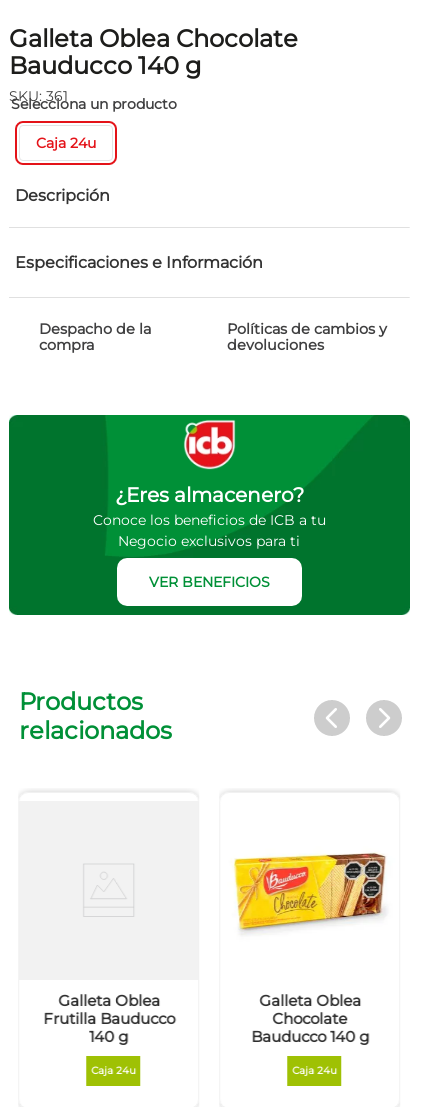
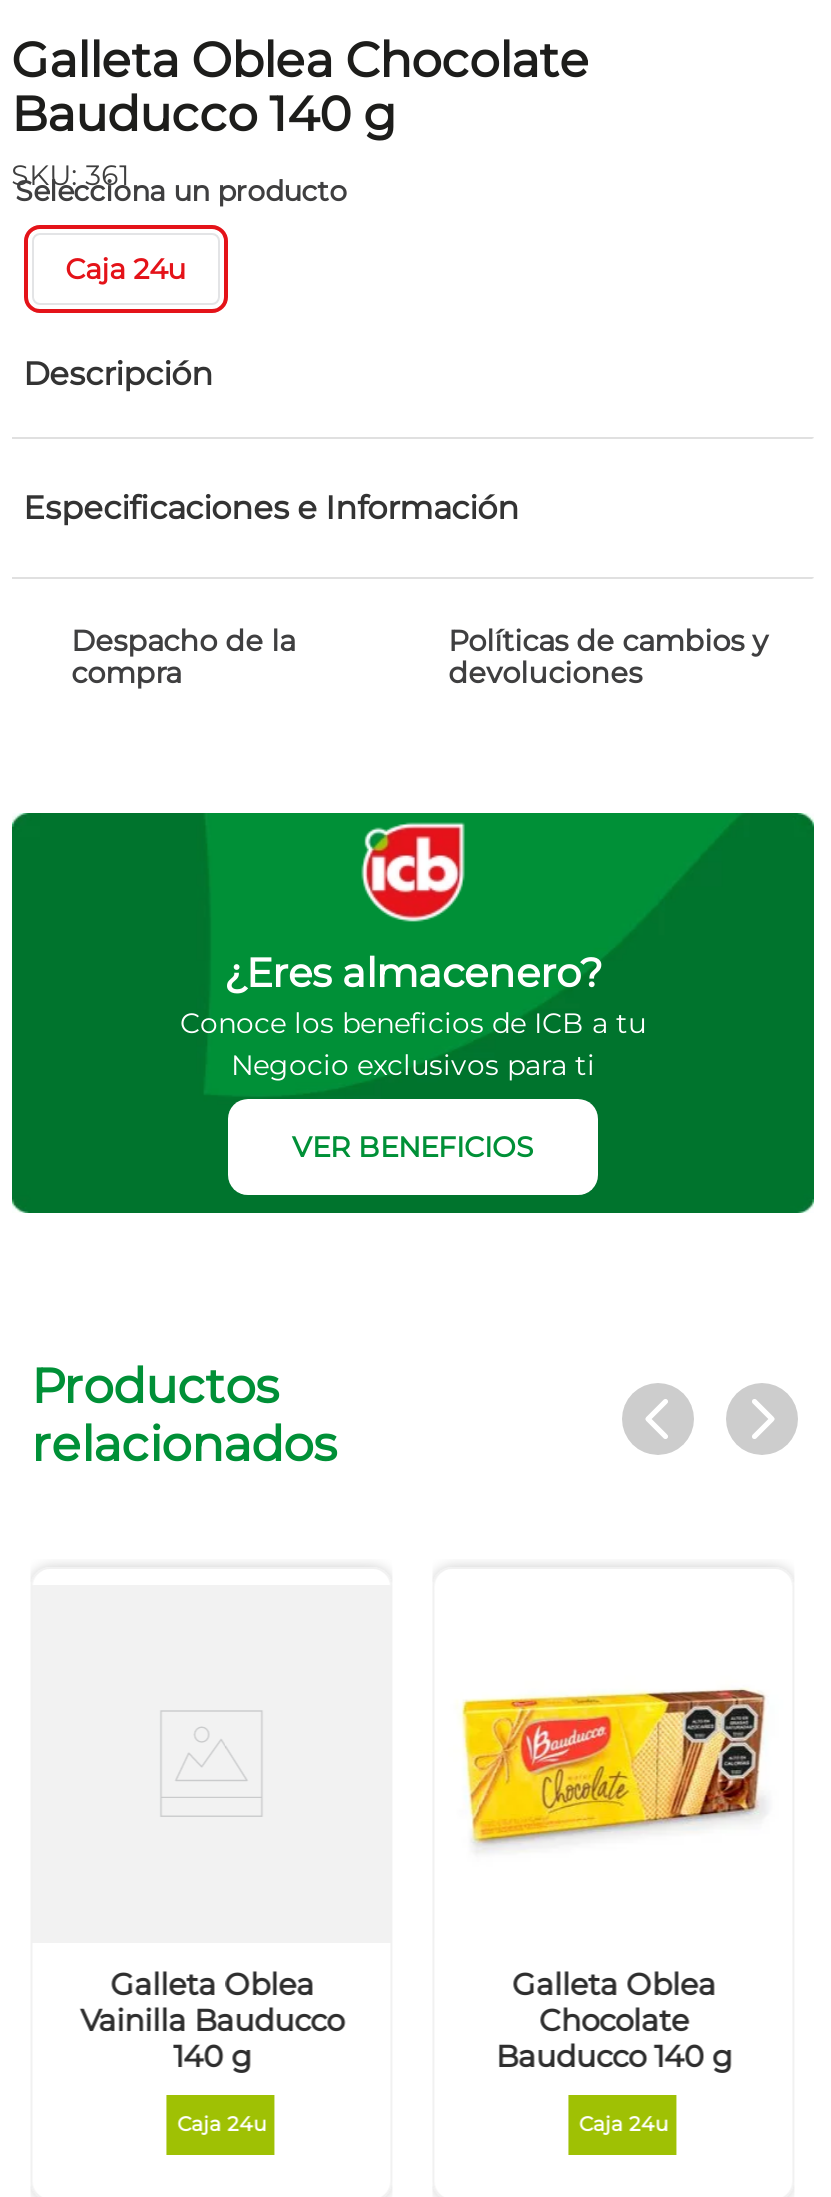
[43,1009,175,1028] Frutilla Bauducco -> [80,2000,344,2038] Vainilla Bauducco

